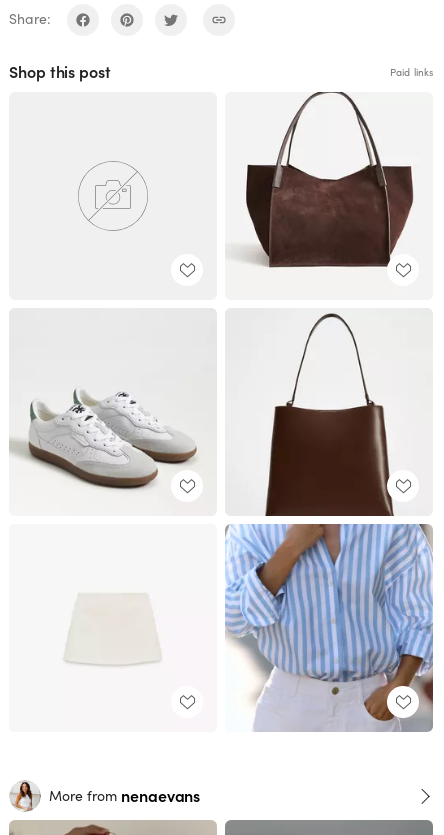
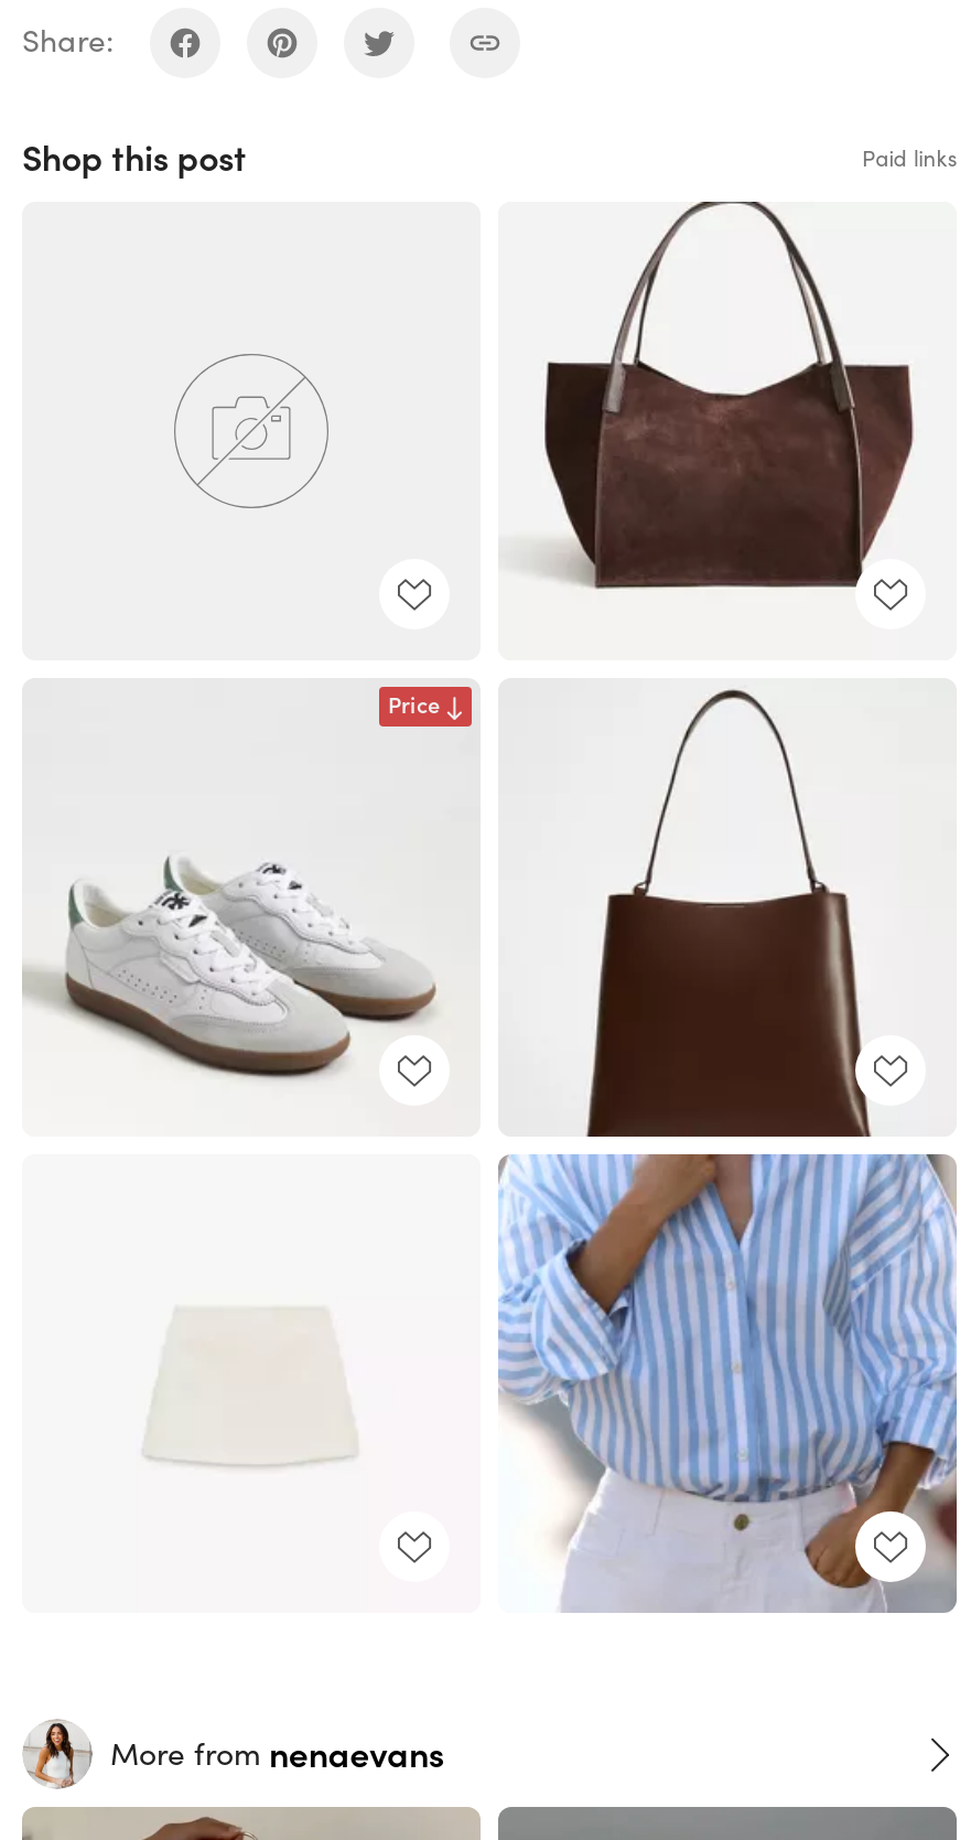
none -> [388,692,445,721] Price

